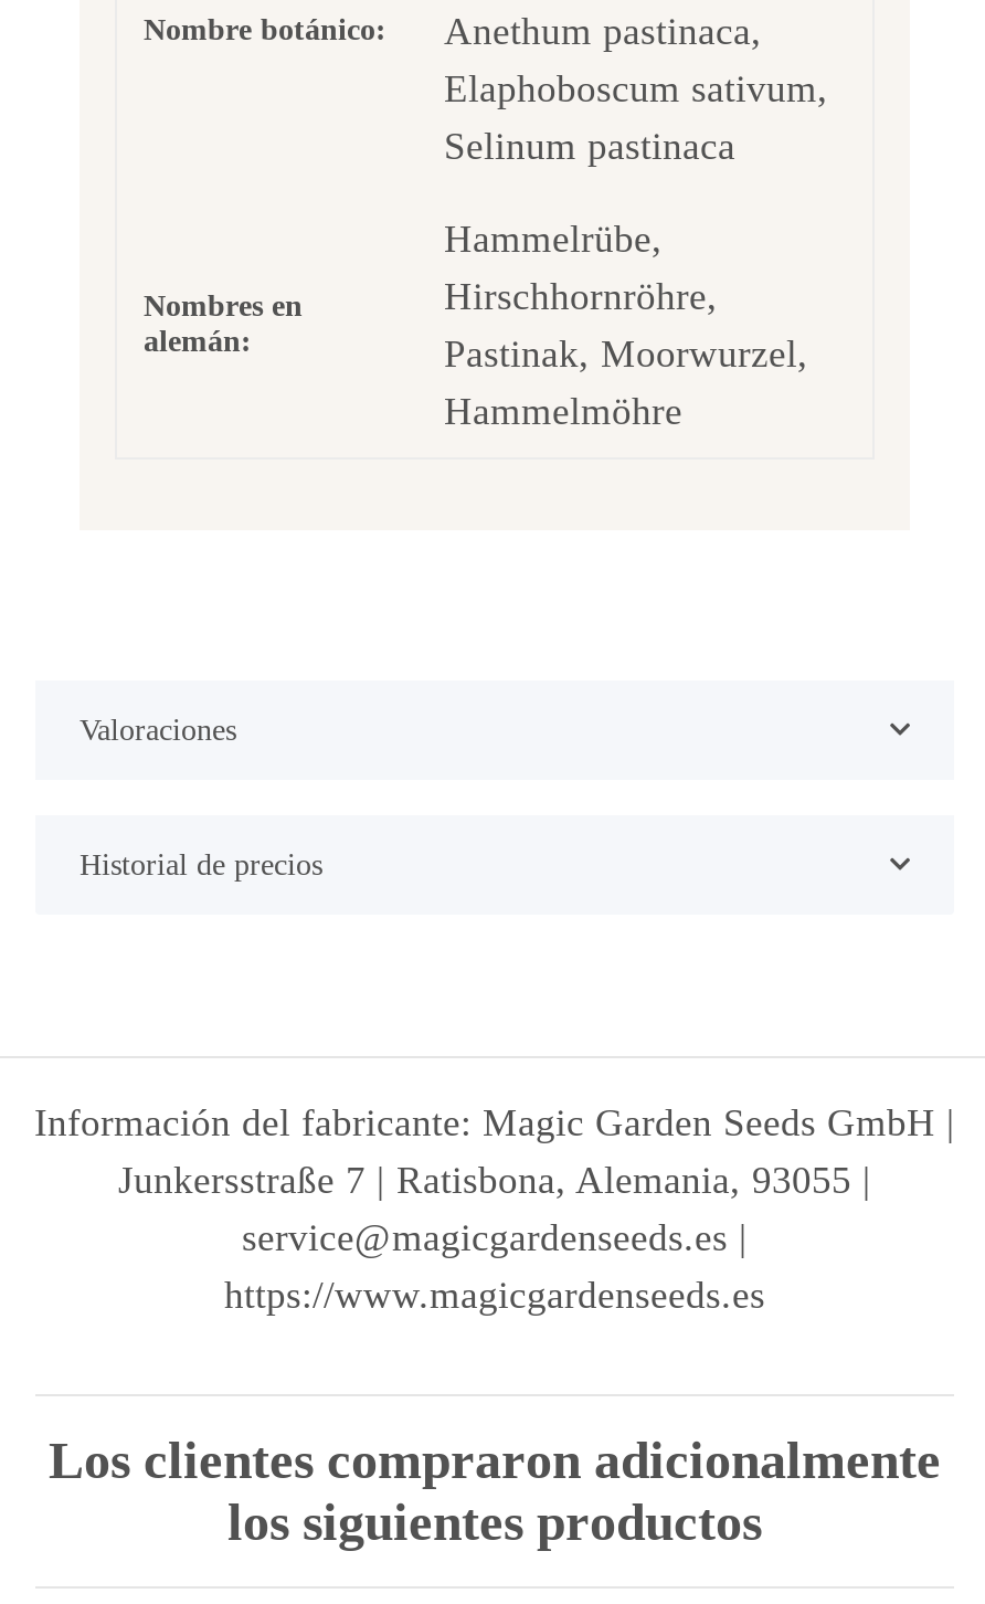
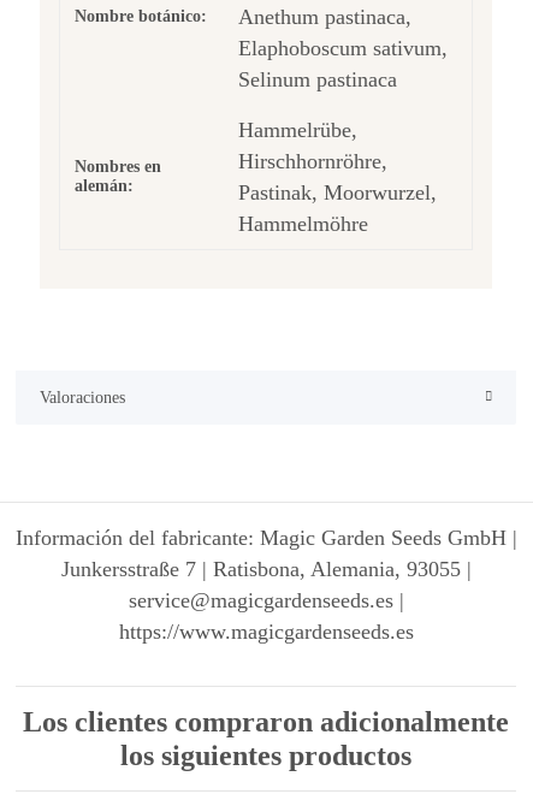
[80,848,322,881] Historial de precios -> none

